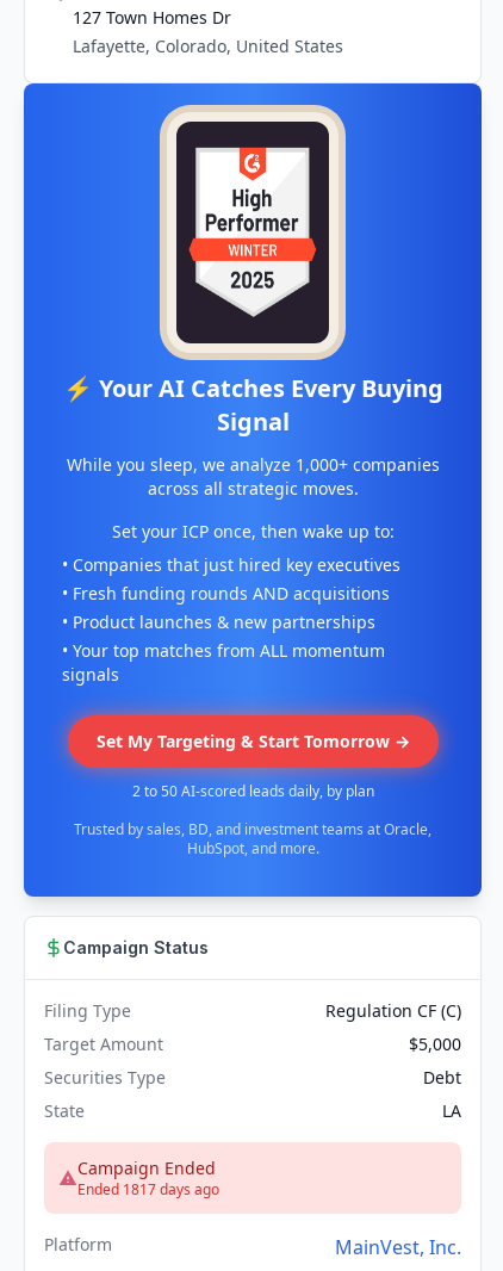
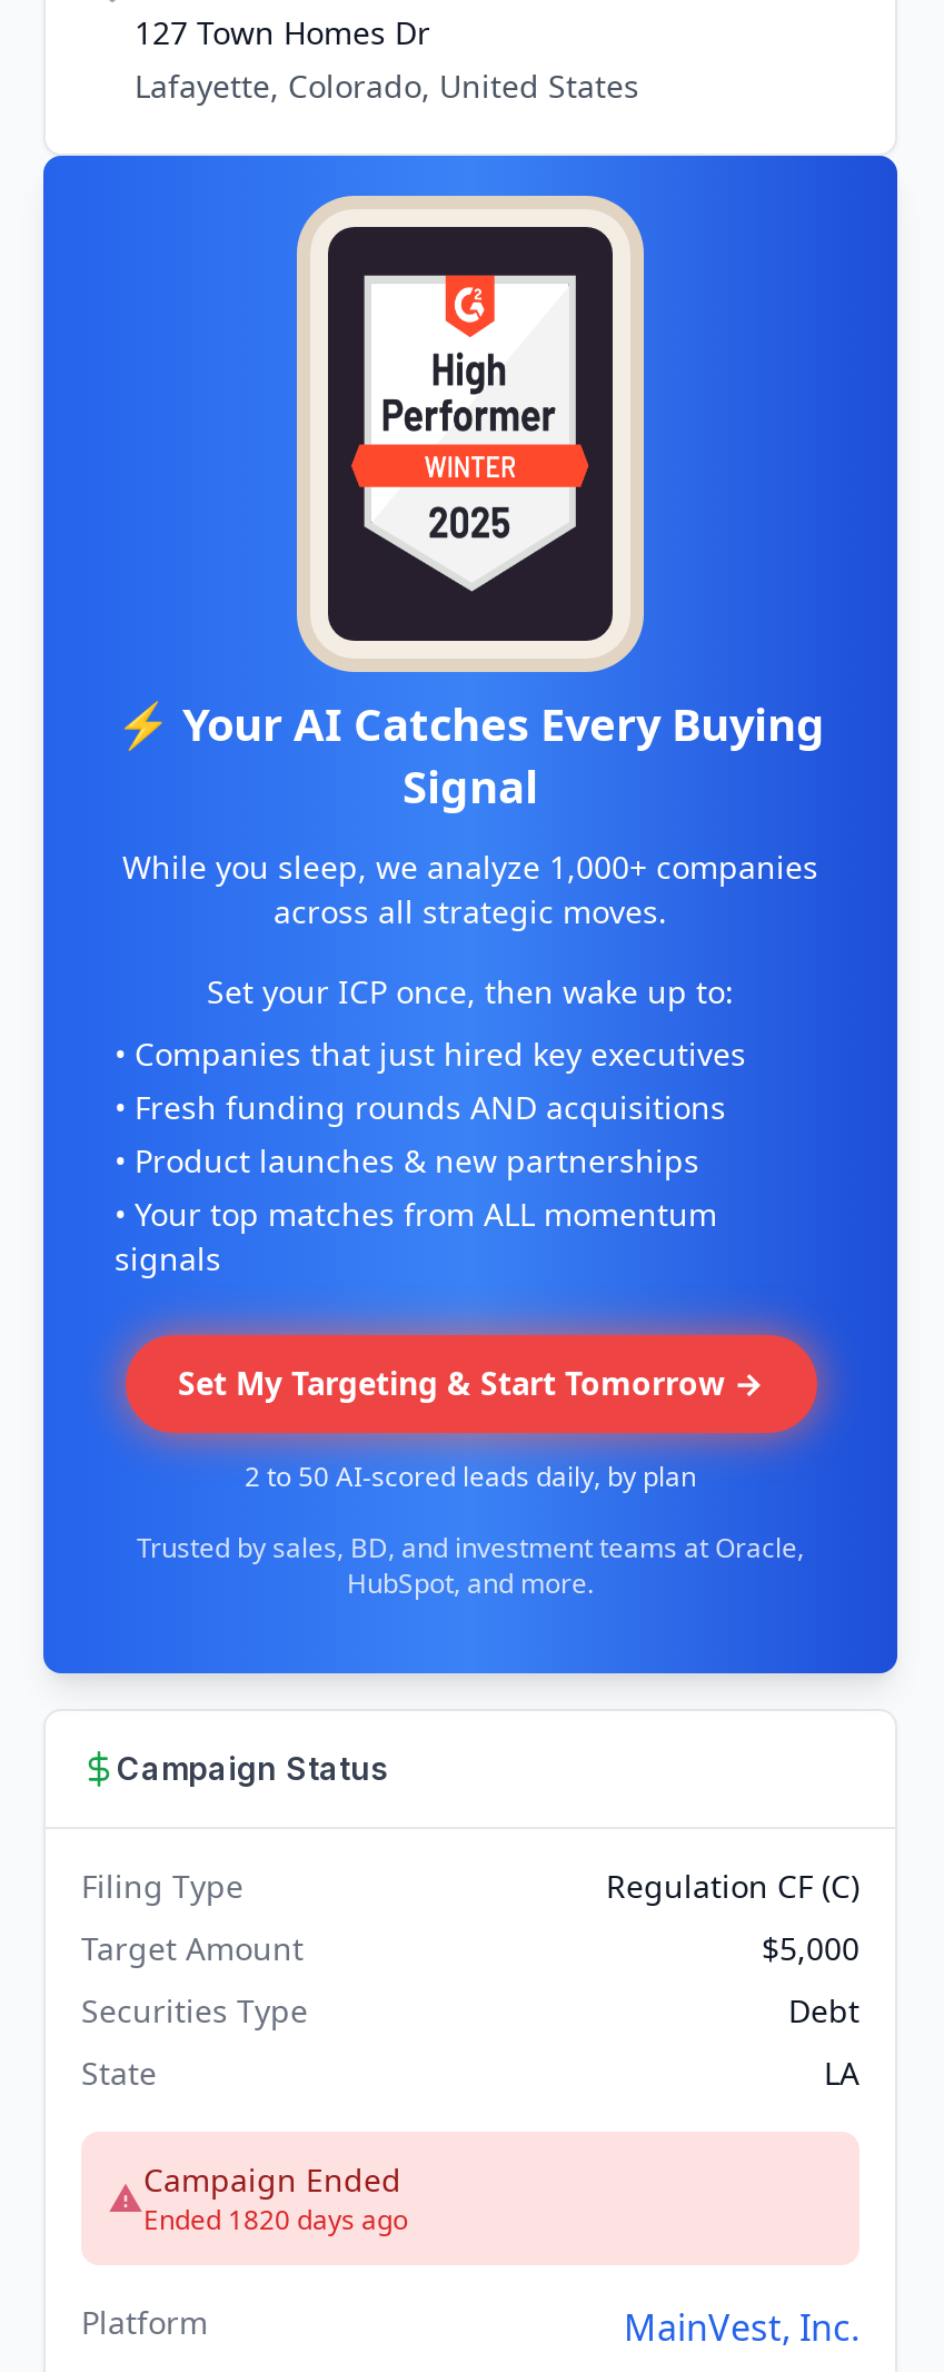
[77,1179,219,1200] Ended 1817 days ago -> [143,2201,408,2239] Ended 1820 days ago

